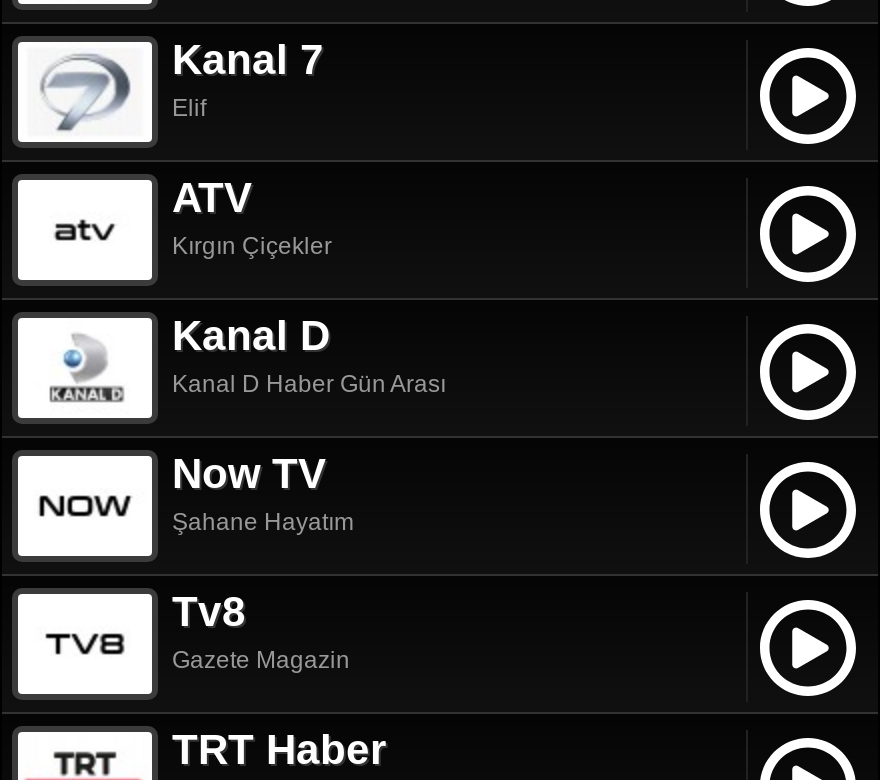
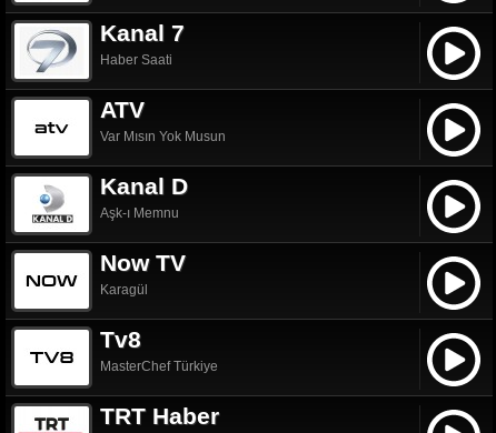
[172,94,206,122] Elif -> [100,52,172,68] Haber Saati
[172,232,332,260] Kırgın Çiçekler -> [100,129,226,144] Var Mısın Yok Musun
[172,370,446,398] Kanal D Haber Gün Arası -> [100,205,179,221] Aşk-ı Memnu
[172,508,354,536] Şahane Hayatım -> [100,282,148,298] Karagül
[172,646,350,674] Gazete Magazin -> [100,359,218,374] MasterChef Türkiye

